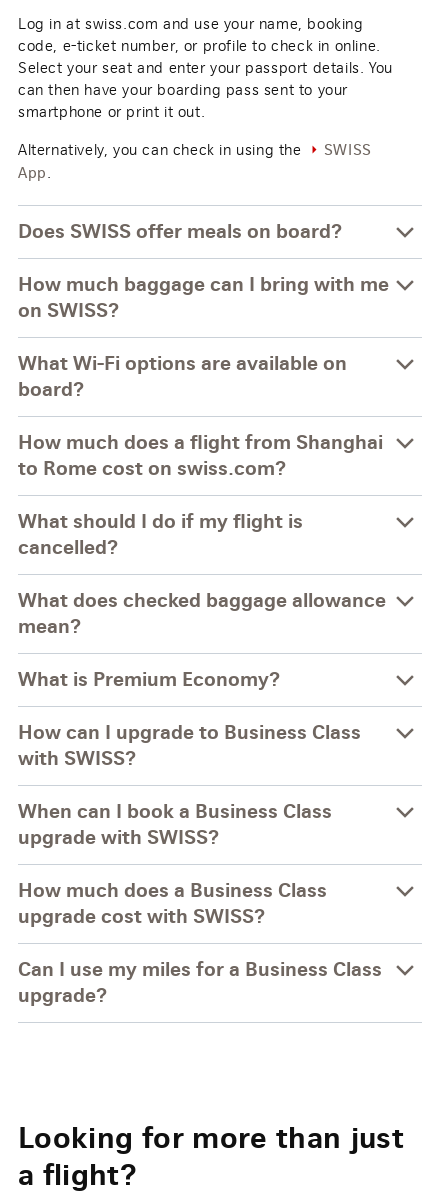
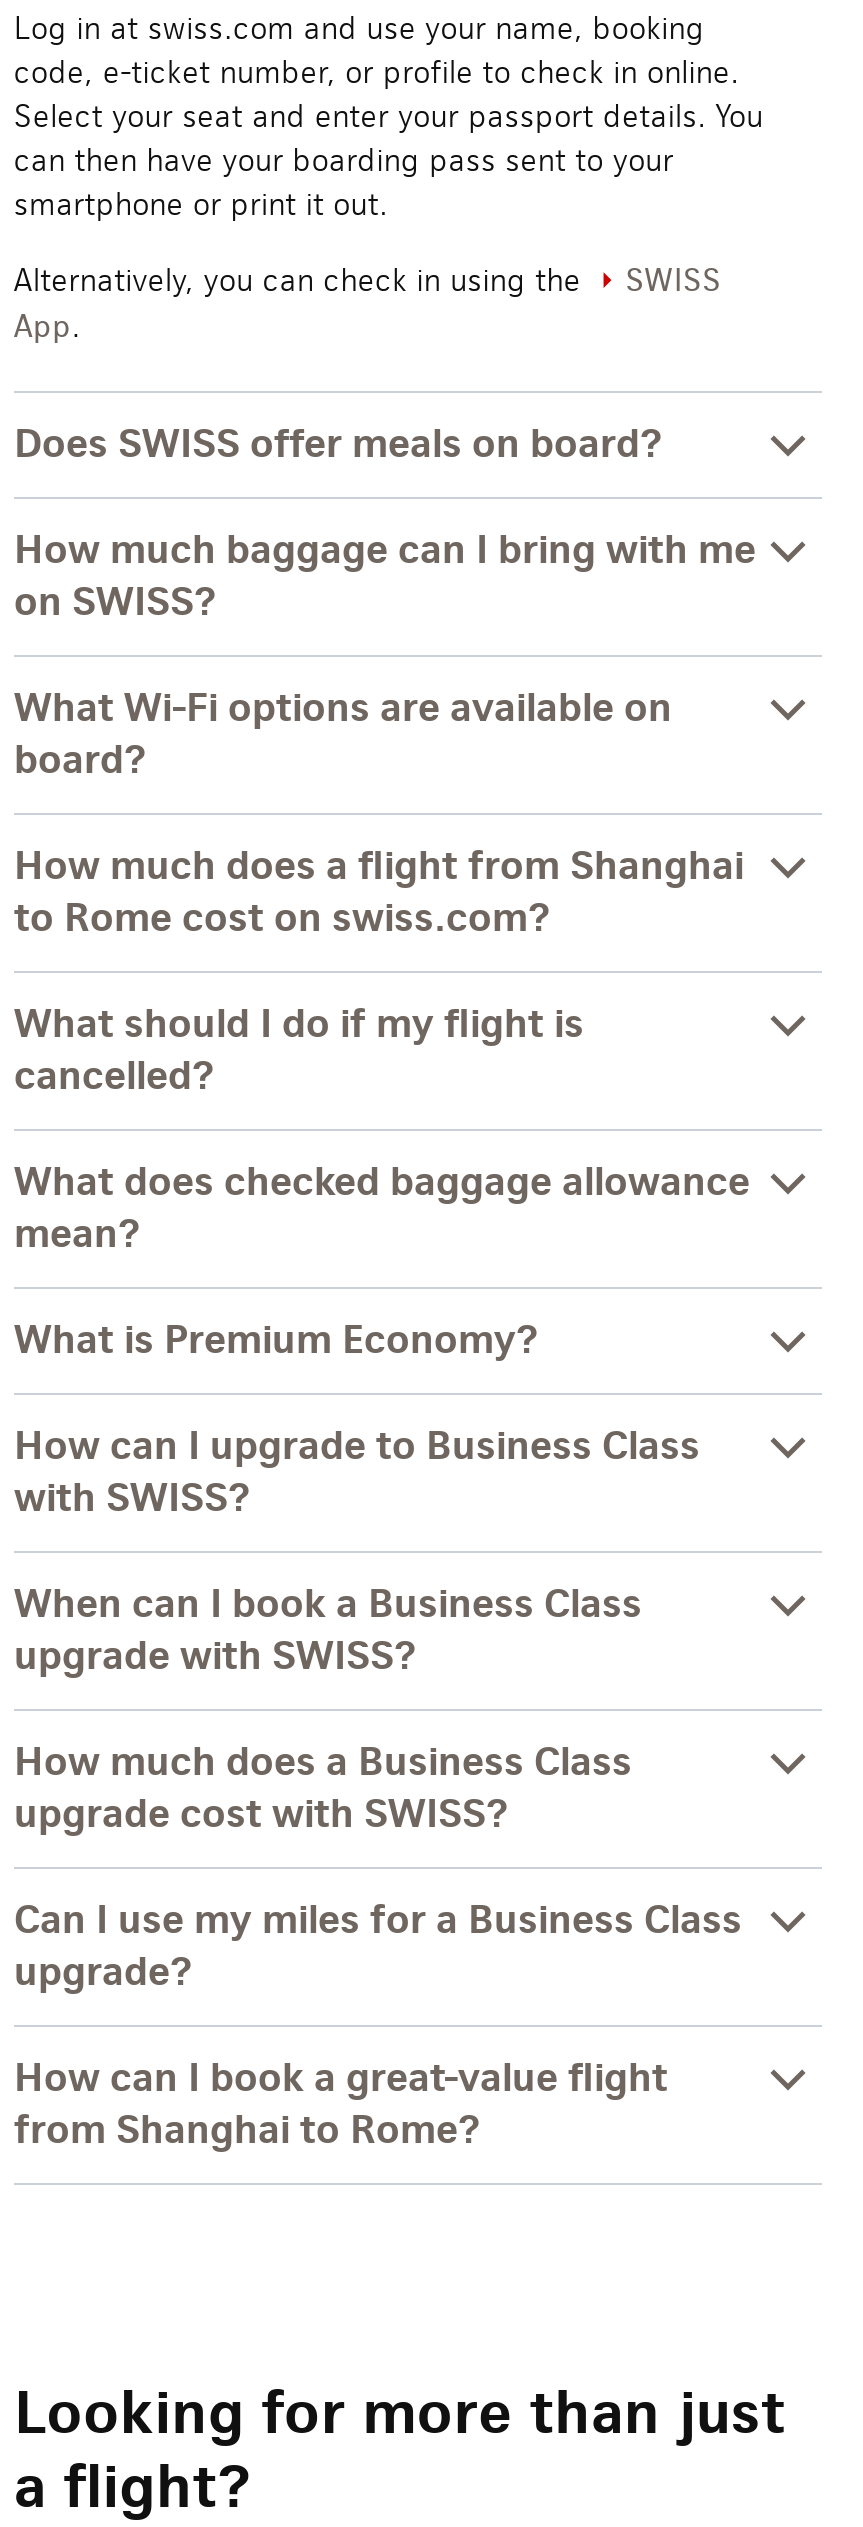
none -> [14,2053,668,2155] How can I book a great-value flight | from Shanghai to Rome?

